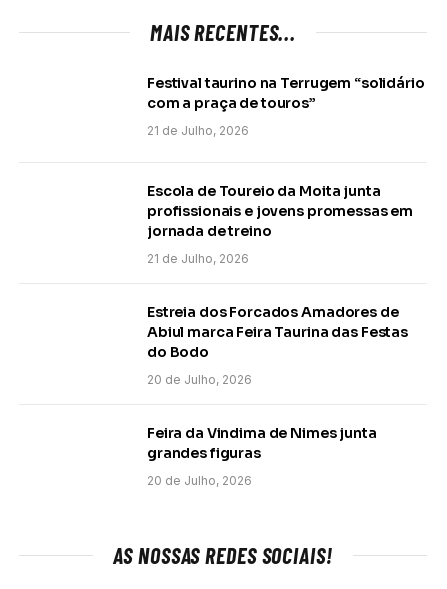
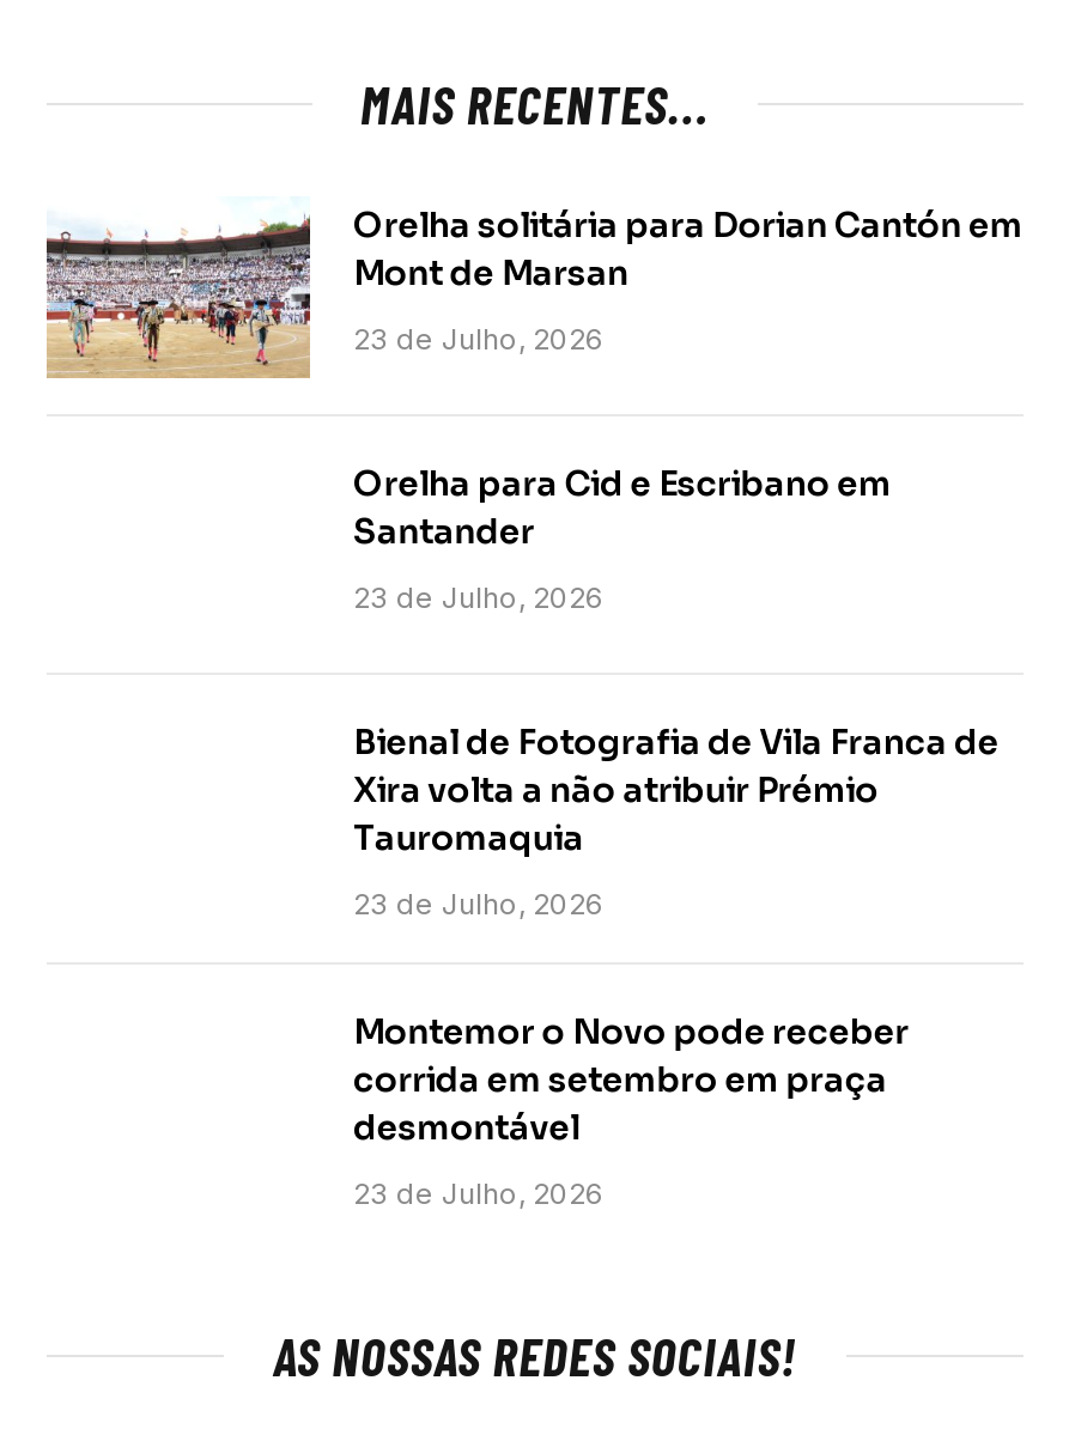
none -> [44,215,312,381] [image]
[147,74,424,112] Festival taurino na Terrugem “solidário | com a praça de touros” -> [353,204,1023,295] Orelha solitária para Dorian Cantón em | Mont de Marsan
[147,123,249,138] 21 de Julho, 2026 -> [353,321,605,357] 23 de Julho, 2026
[147,182,413,240] Escola de Toureio da Moita junta | profissionais e jovens promessas em | jornada de treino -> [353,462,891,553] Orelha para Cid e Escribano em | Santander
[147,251,249,266] 21 de Julho, 2026 -> [353,580,605,616] 23 de Julho, 2026
[147,303,408,361] Estreia dos Forcados Amadores de | Abiul marca Feira Taurina das Festas | do Bodo -> [353,721,999,860] Bienal de Fotografia de Vila Franca de | Xira volta a não atribuir Prémio | Tauromaquia
[147,372,252,387] 20 de Julho, 2026 -> [353,886,605,922] 23 de Julho, 2026
[147,424,377,462] Feira da Vindima de Nimes junta | grandes figuras -> [353,1011,909,1149] Montemor o Novo pode receber | corrida em setembro em praça | desmontável
[147,473,252,488] 20 de Julho, 2026 -> [353,1176,605,1212] 23 de Julho, 2026

